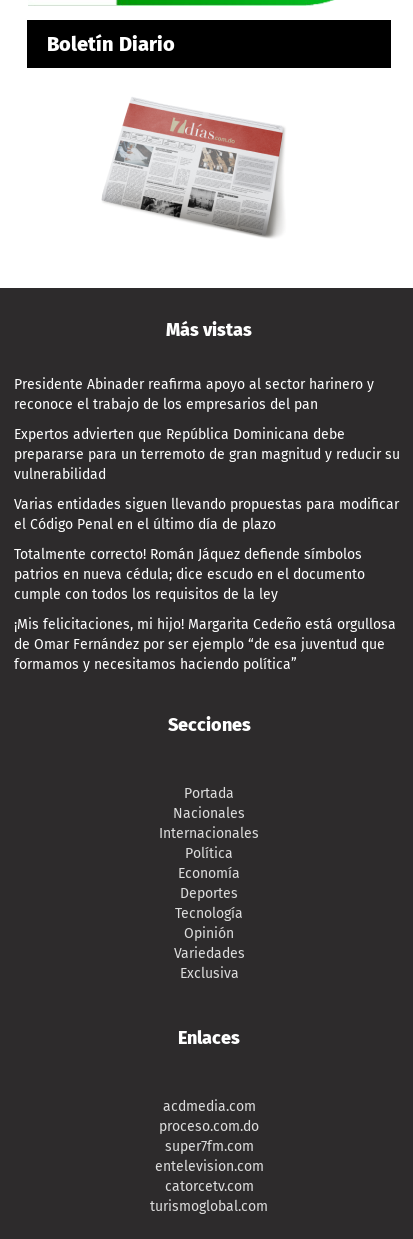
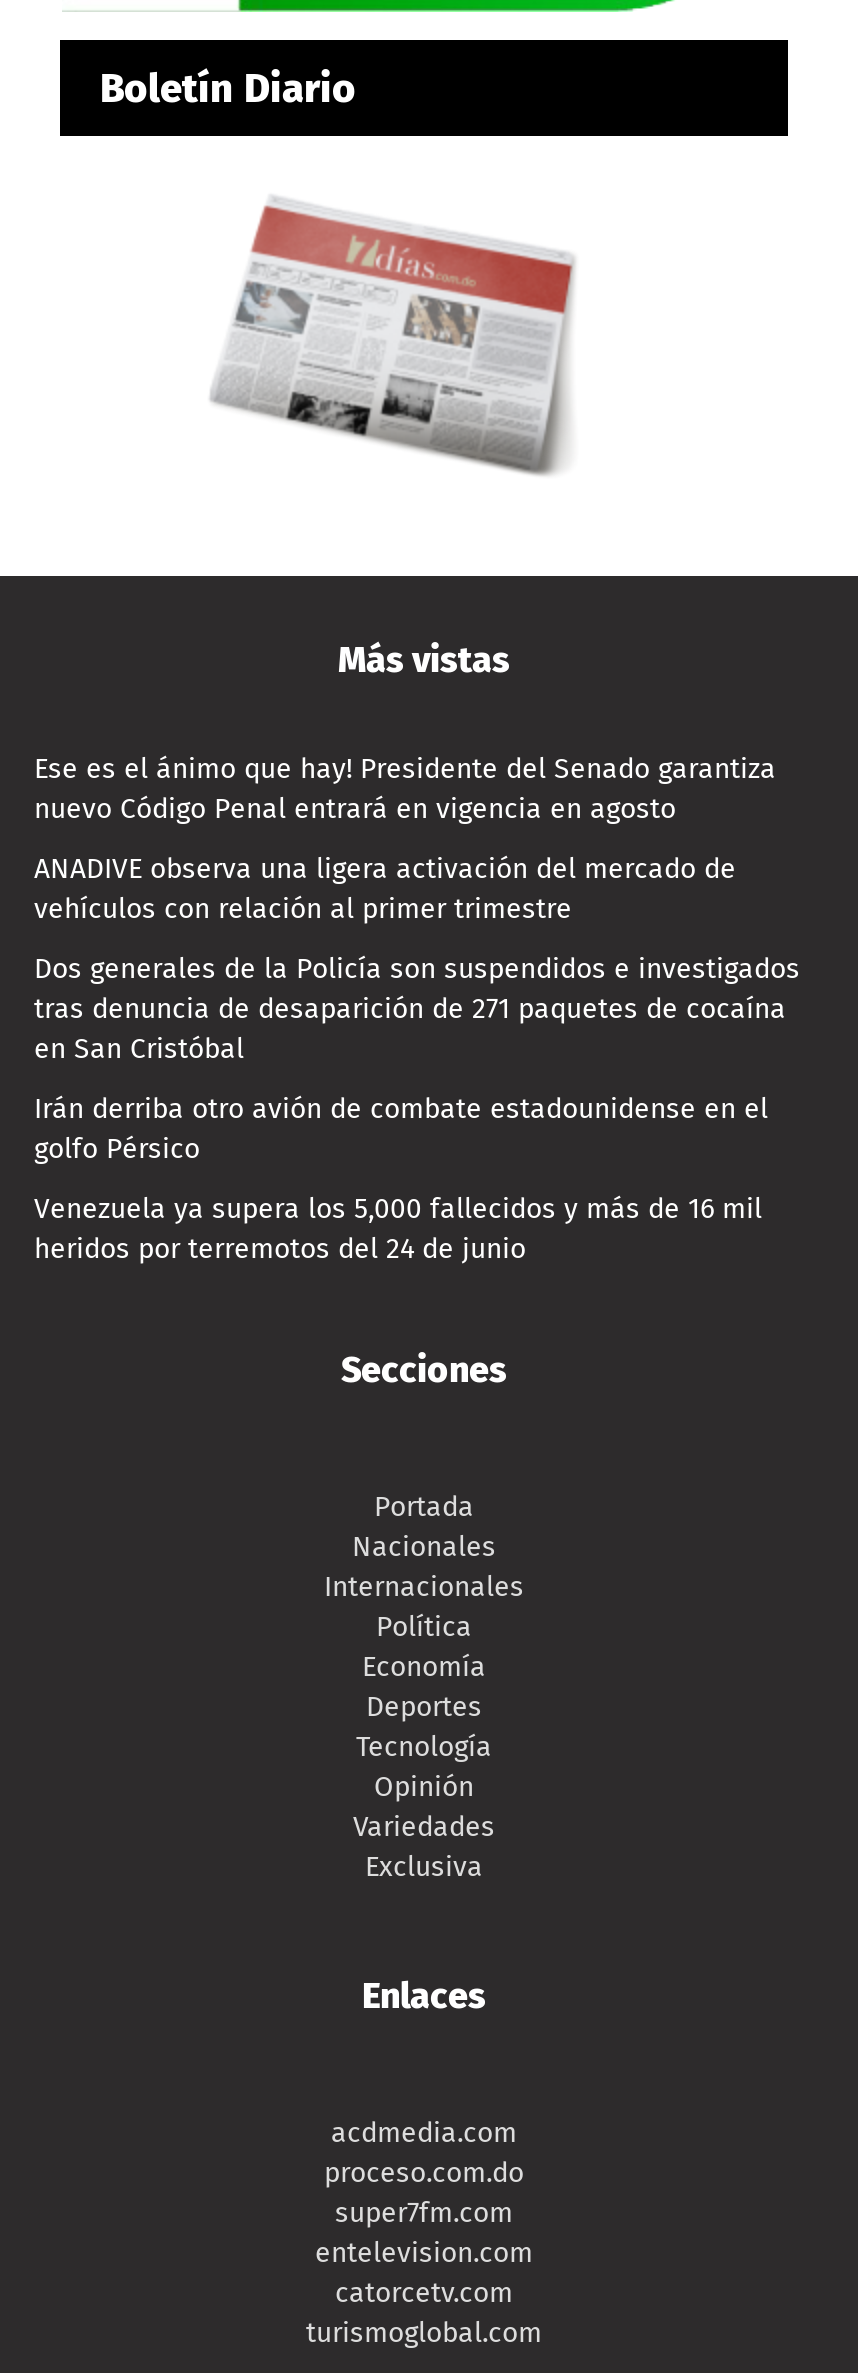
[14,376,374,413] Presidente Abinader reafirma apoyo al sector harinero y | reconoce el trabajo de los empresarios del pan -> [34,752,776,826] Ese es el ánimo que hay! Presidente del Senado garantiza | nuevo Código Penal entrará en vigencia en agosto
[14,426,400,483] Expertos advierten que República Dominicana debe | prepararse para un terremoto de gran magnitud y reducir su | vulnerabilidad -> [34,852,736,926] ANADIVE observa una ligera activación del mercado de | vehículos con relación al primer trimestre
[14,496,399,533] Varias entidades siguen llevando propuestas para modificar | el Código Penal en el último día de plazo -> [34,952,800,1066] Dos generales de la Policía son suspendidos e investigados | tras denuncia de desaparición de 271 paquetes de cocaína | en San Cristóbal
[14,546,365,603] Totalmente correcto! Román Jáquez defiende símbolos | patrios en nueva cédula; dice escudo en el documento | cumple con todos los requisitos de la ley -> [34,1092,768,1166] Irán derriba otro avión de combate estadounidense en el | golfo Pérsico
[14,616,396,673] ¡Mis felicitaciones, mi hijo! Margarita Cedeño está orgullosa | de Omar Fernández por ser ejemplo “de esa juventud que | formamos y necesitamos haciendo política” -> [34,1192,762,1266] Venezuela ya supera los 5,000 fallecidos y más de 16 mil | heridos por terremotos del 24 de junio

